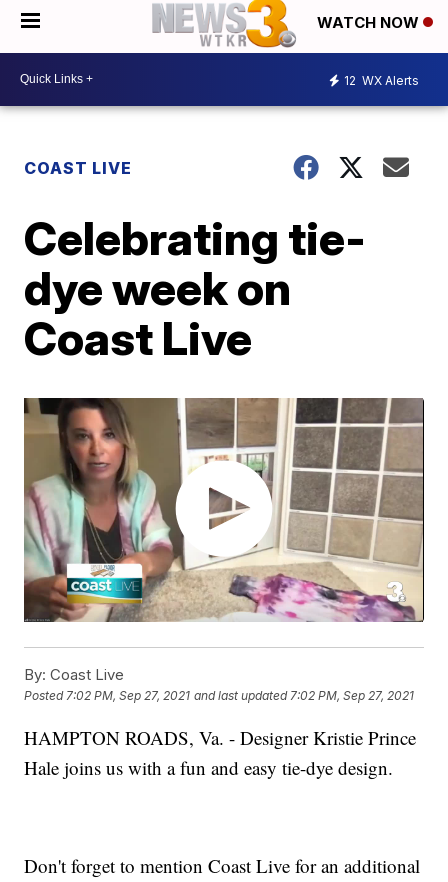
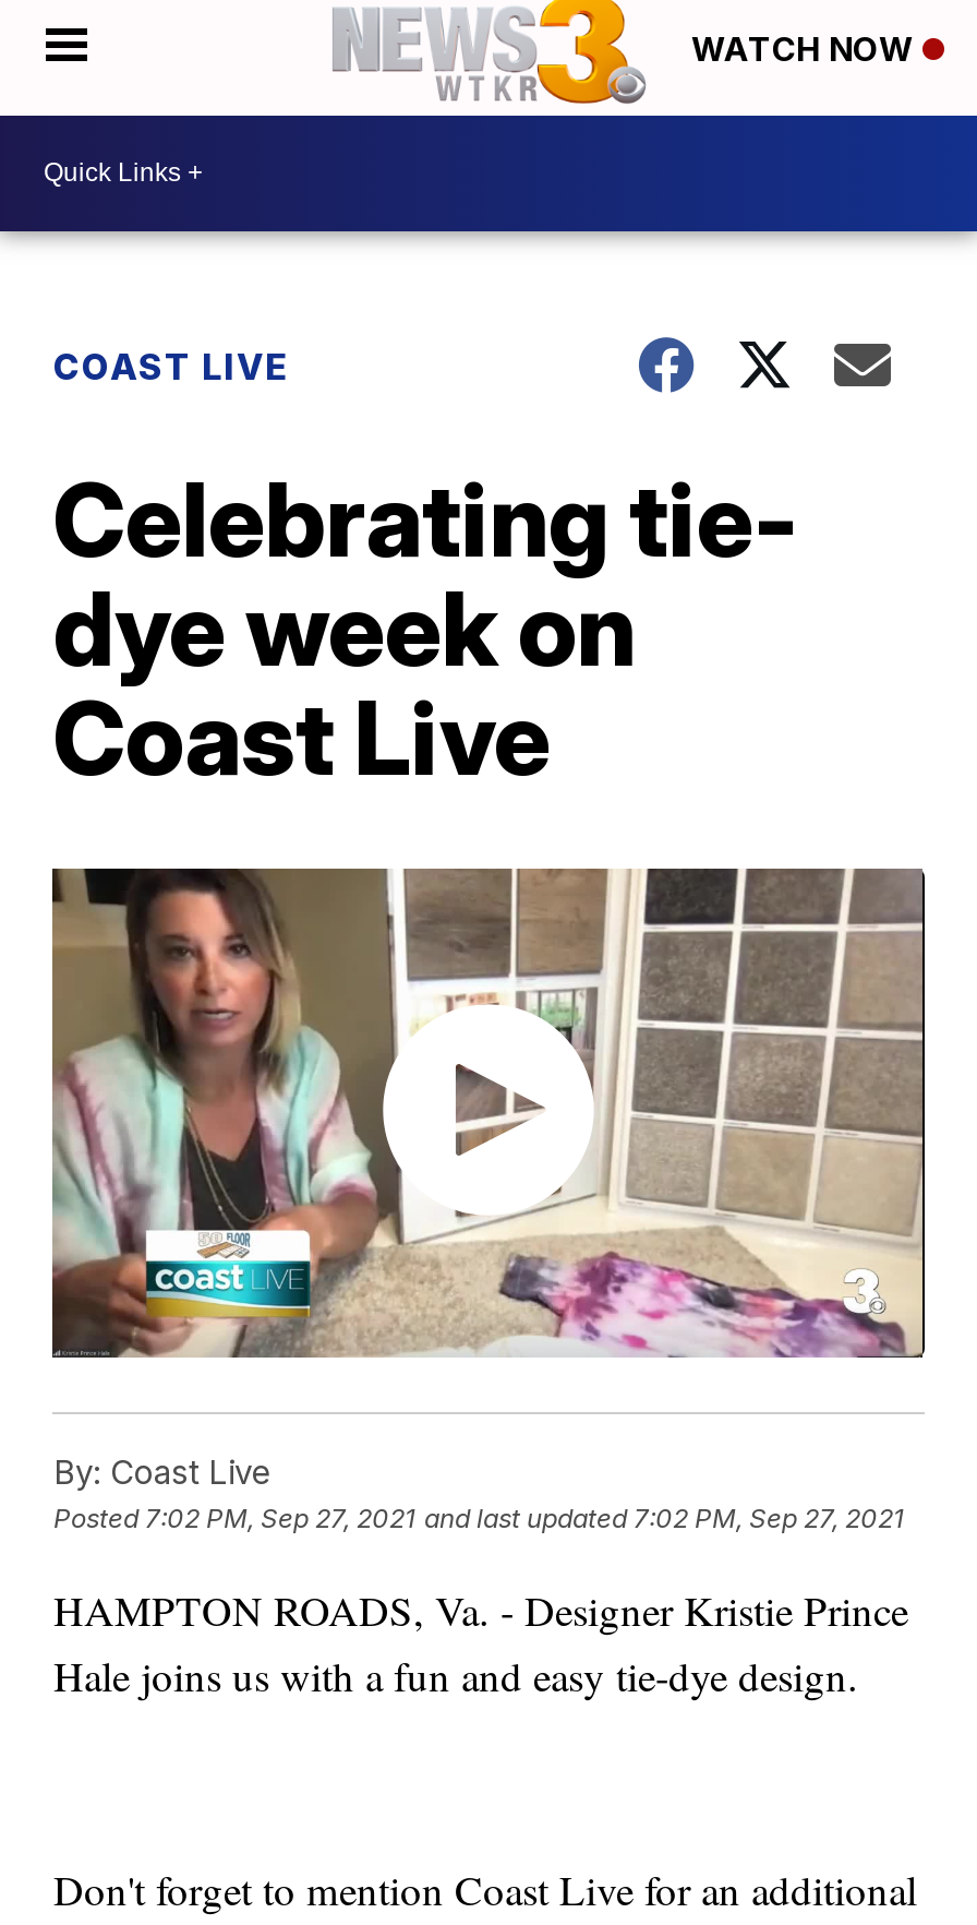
[344,73,419,88] 12 WX Alerts -> none

